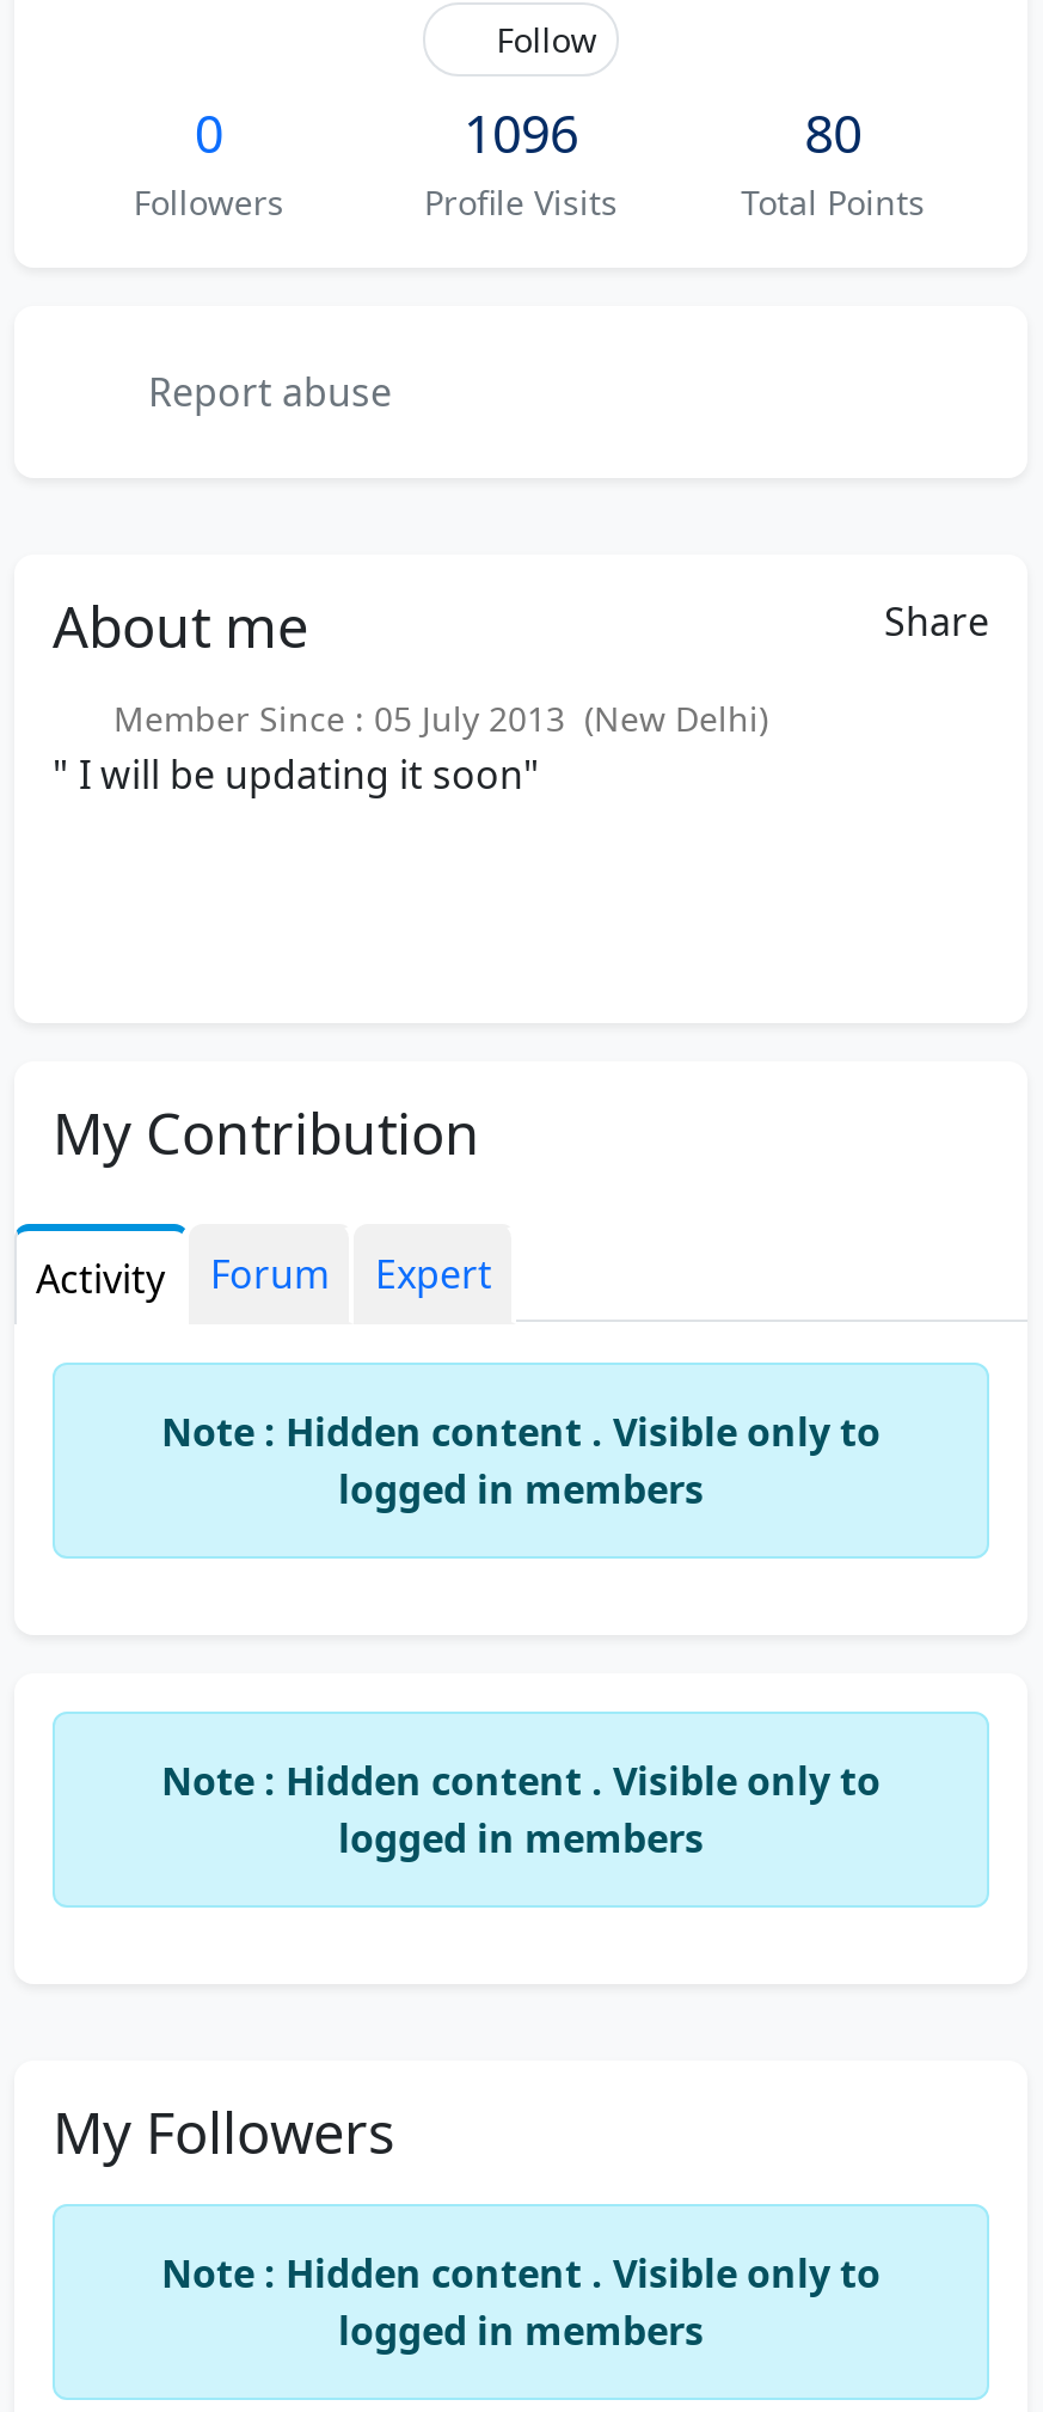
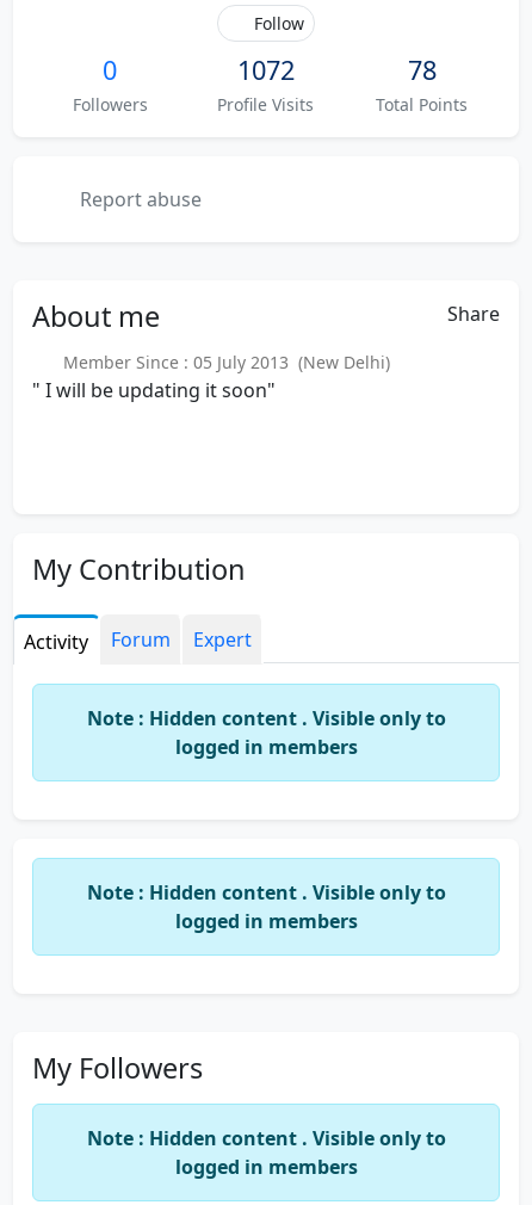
[464,98,578,167] 1096 -> [237,52,295,87] 1072
[804,98,862,167] 80 -> [407,52,436,87] 78

